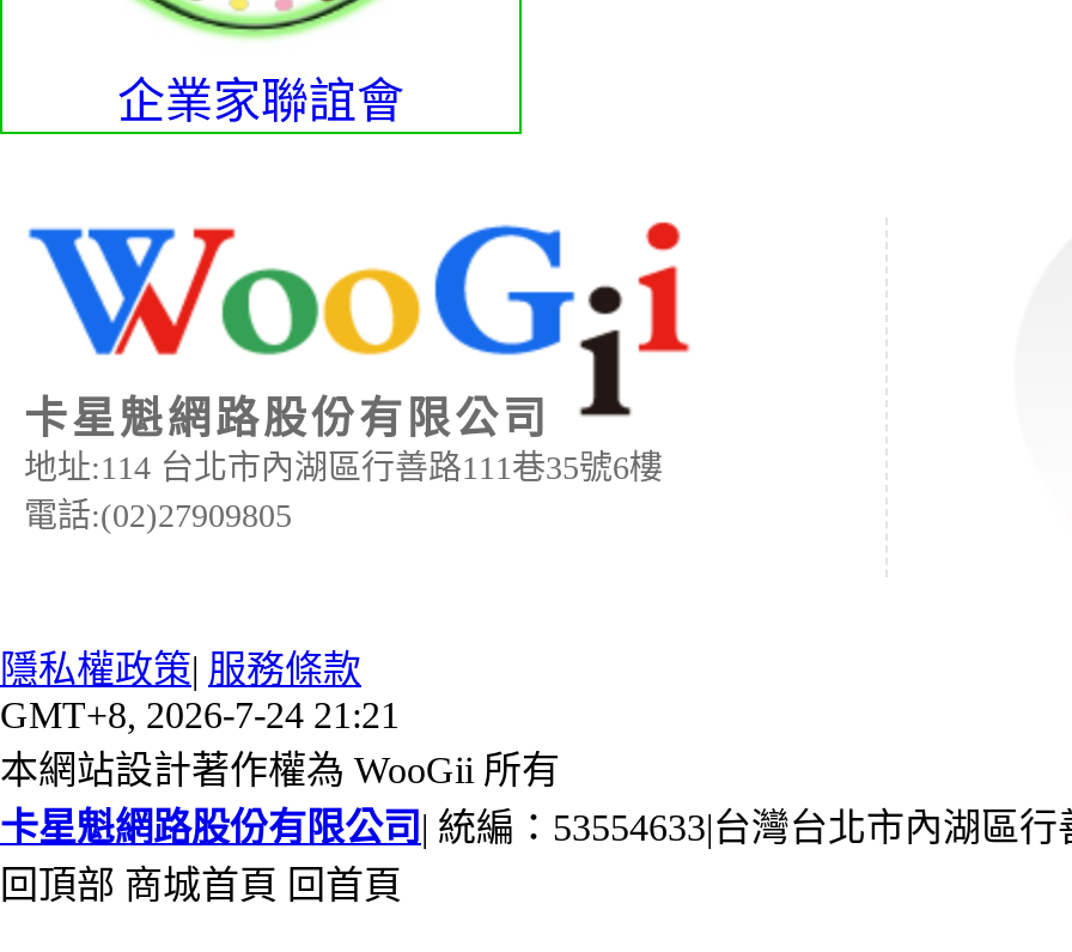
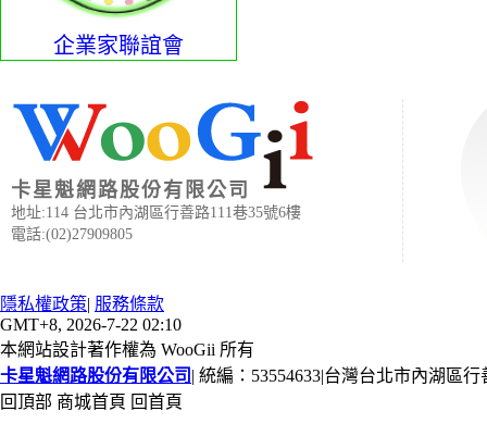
[0,695,400,735] GMT+8, 2026-7-24 21:21 -> [0,315,182,334] GMT+8, 2026-7-22 02:10

